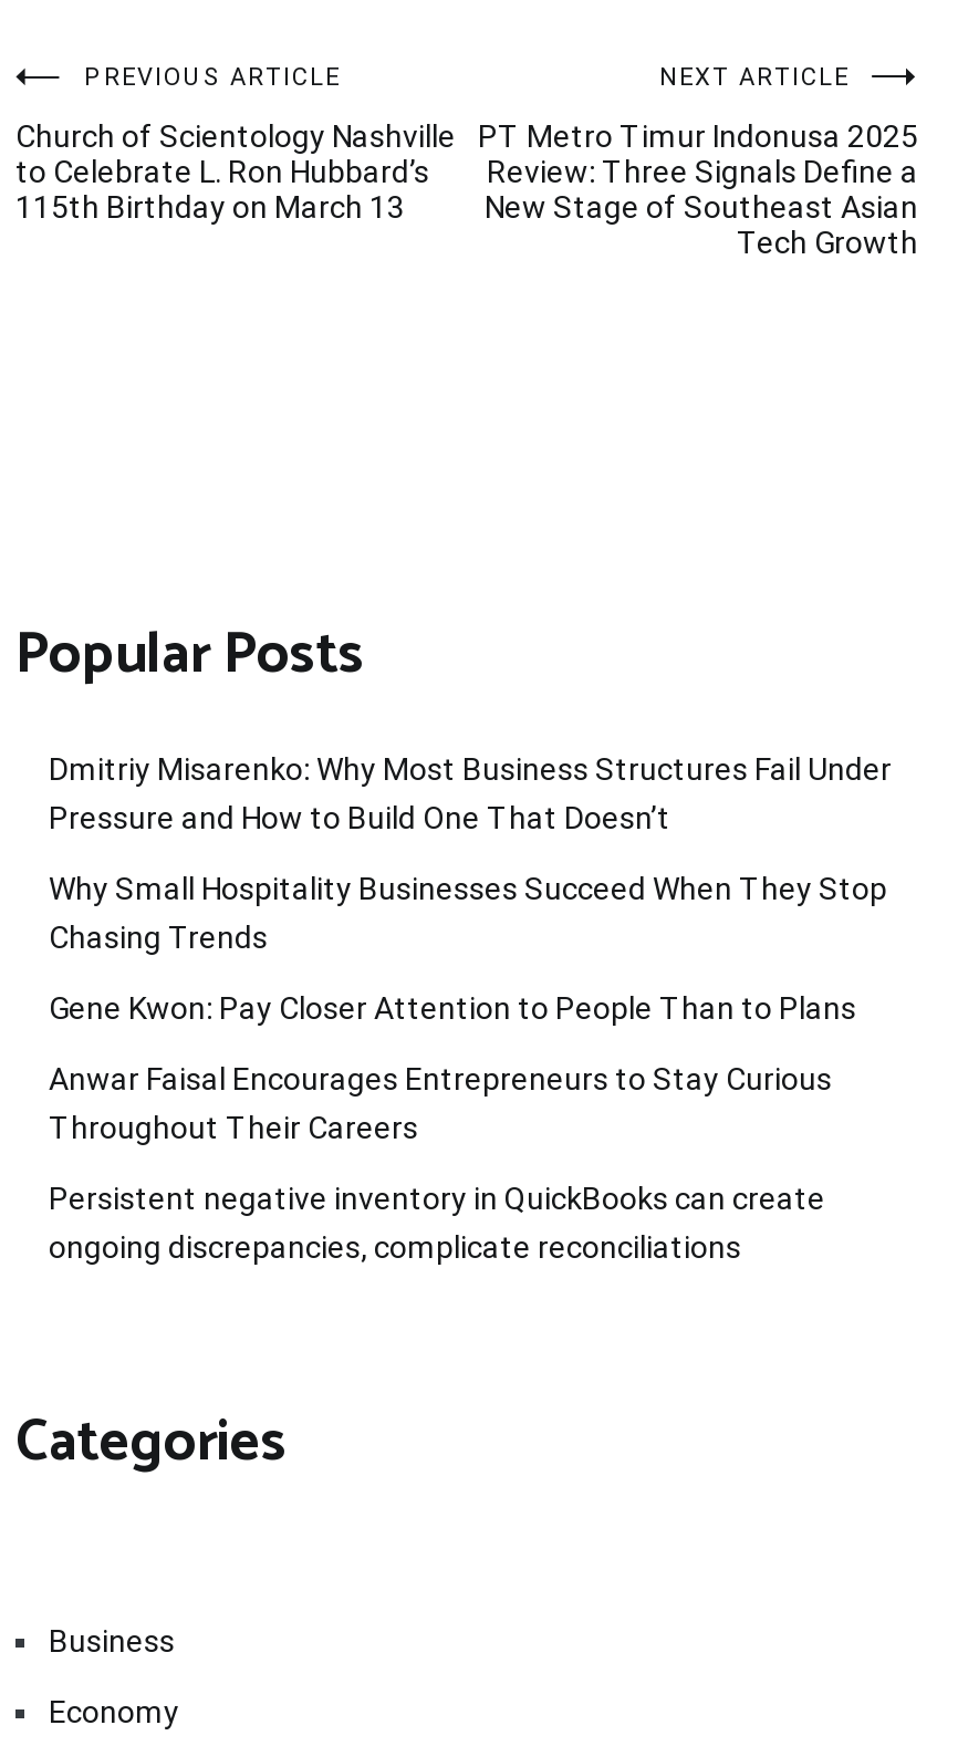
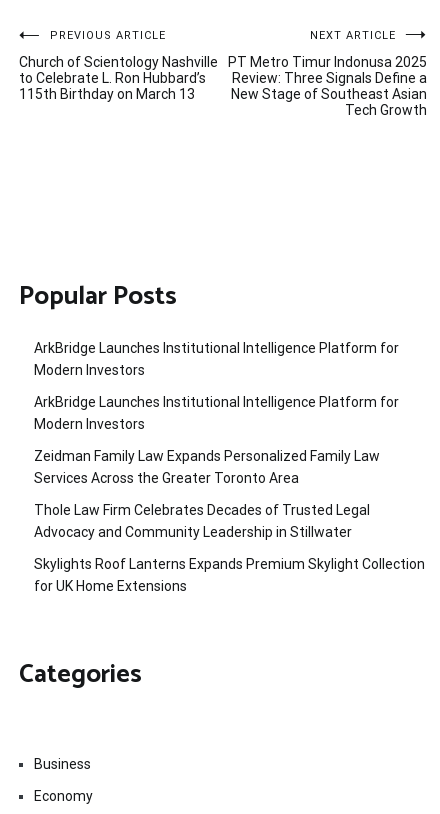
[49,751,892,835] Dmitriy Misarenko: Why Most Business Structures Fail Under | Pressure and How to Build One That Doesn’t -> [34,340,399,378] ArkBridge Launches Institutional Intelligence Platform for | Modern Investors
[49,871,887,955] Why Small Hospitality Businesses Succeed When They Stop | Chasing Trends -> [34,394,399,432] ArkBridge Launches Institutional Intelligence Platform for | Modern Investors
[49,990,856,1026] Gene Kwon: Pay Closer Attention to People Than to Plans -> [34,448,380,486] Zeidman Family Law Expands Personalized Family Law | Services Across the Greater Toronto Area
[49,1061,832,1145] Anwar Faisal Encourages Entrepreneurs to Stay Curious | Throughout Their Careers -> [34,502,370,540] Thole Law Firm Celebrates Decades of Trusted Legal | Advocacy and Community Leadership in Stillwater
[49,1181,825,1265] Persistent negative inventory in QuickBooks can create | ongoing discrepancies, complicate reconciliations -> [34,556,425,594] Skylights Roof Lanterns Expands Premium Skylight Collection | for UK Home Extensions

